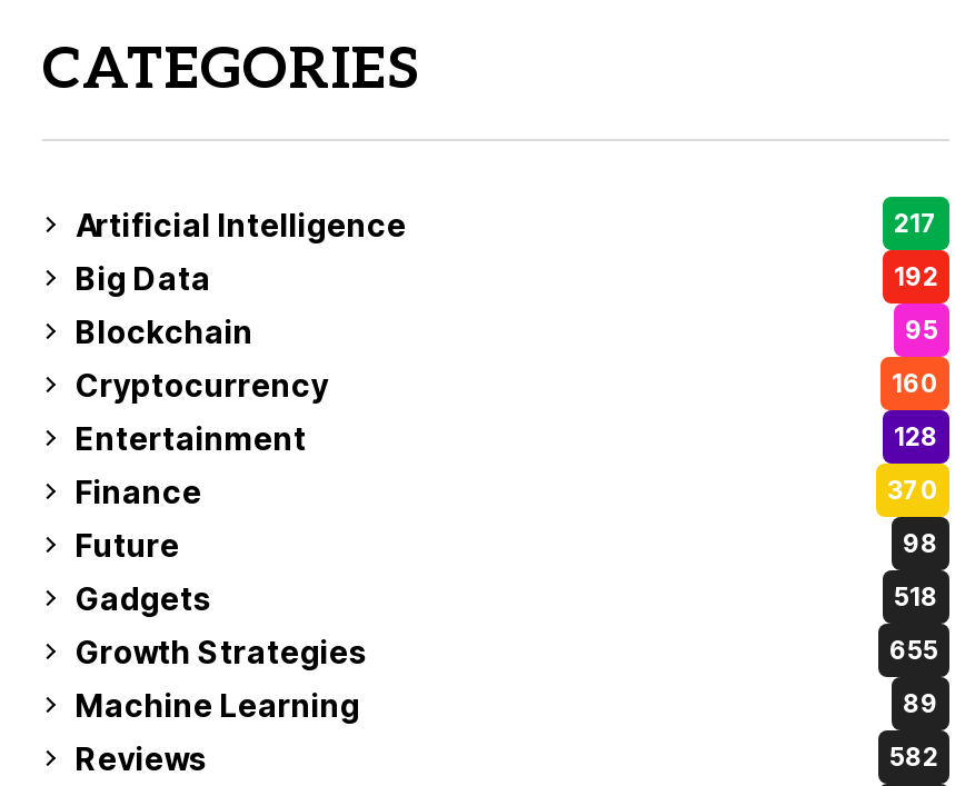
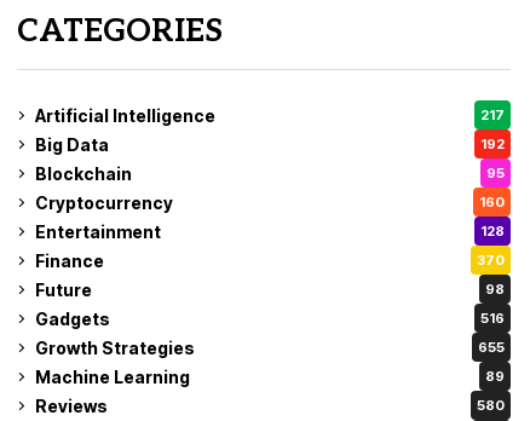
[894,581,938,613] 518 -> [480,310,505,327] 516
[889,742,938,773] 582 -> [477,397,505,414] 580

